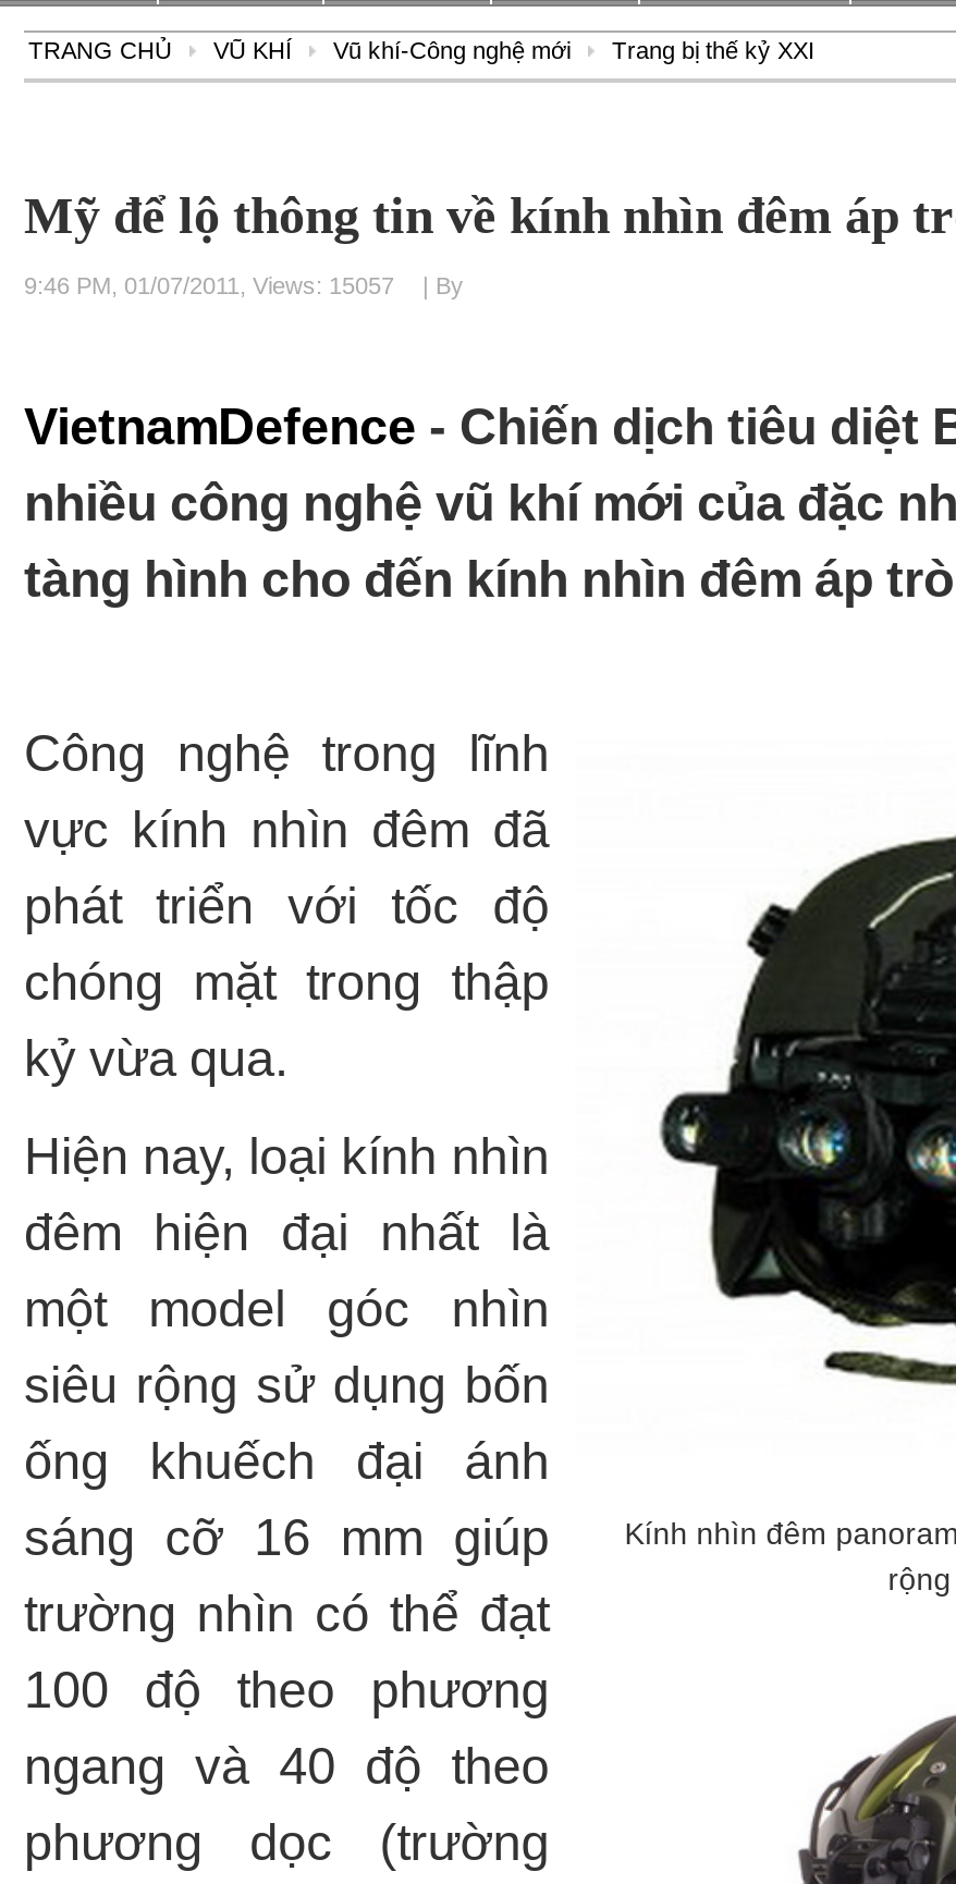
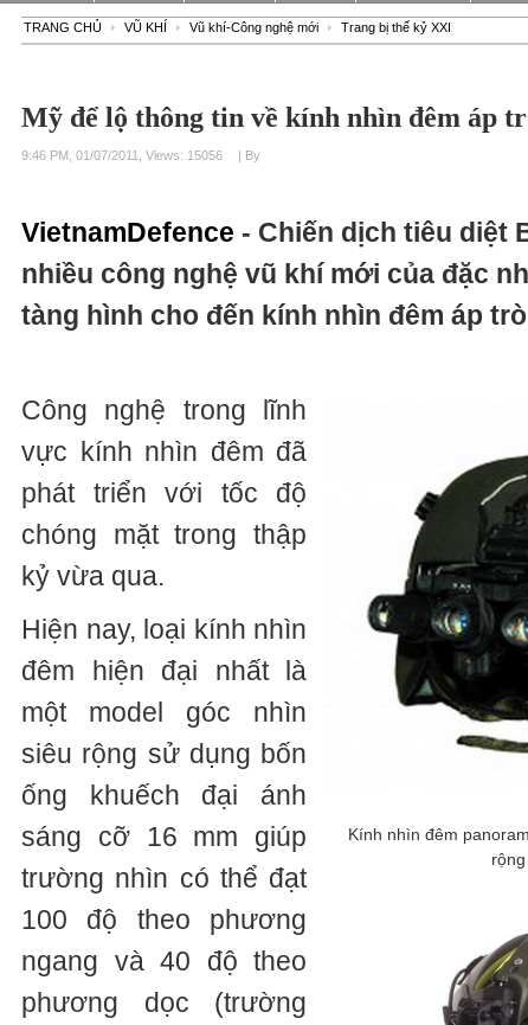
[24,272,401,298] 9:46 PM, 01/07/2011, Views: 15057 -> [21,148,226,162] 9:46 PM, 01/07/2011, Views: 15056

